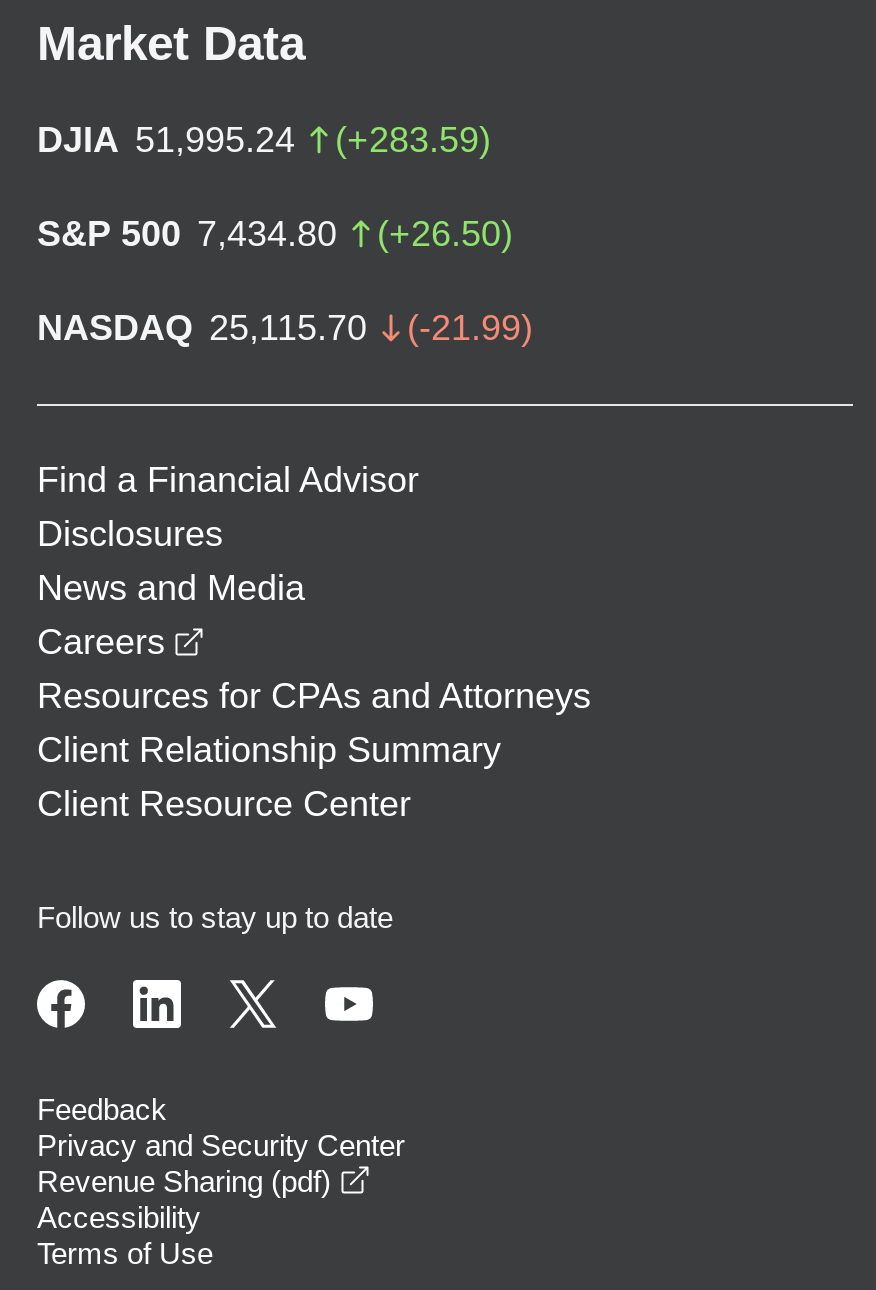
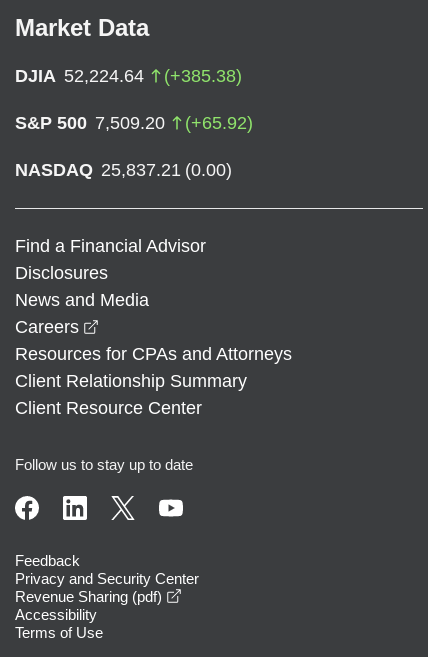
[37,120,491,160] DJIA 51,995.24 | (+283.59) -> [15,66,242,86] DJIA 52,224.64 | (+385.38)
[37,214,513,254] S&P 500 7,434.80 | (+26.50) -> [15,113,253,133] S&P 500 7,509.20 | (+65.92)
[37,308,533,348] NASDAQ 25,115.70 | (-21.99) -> [15,160,232,180] NASDAQ 25,837.21 (0.00)

